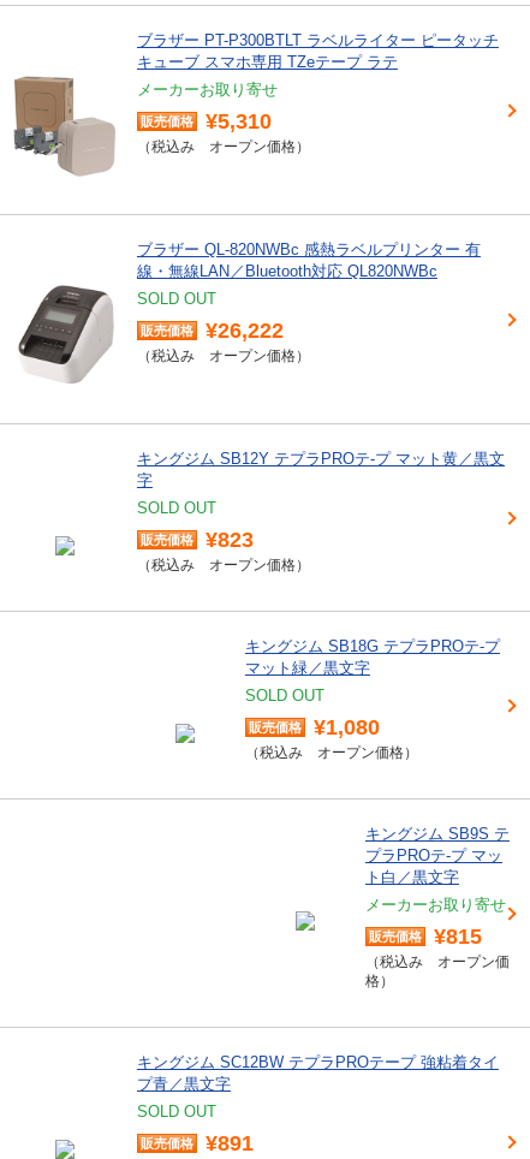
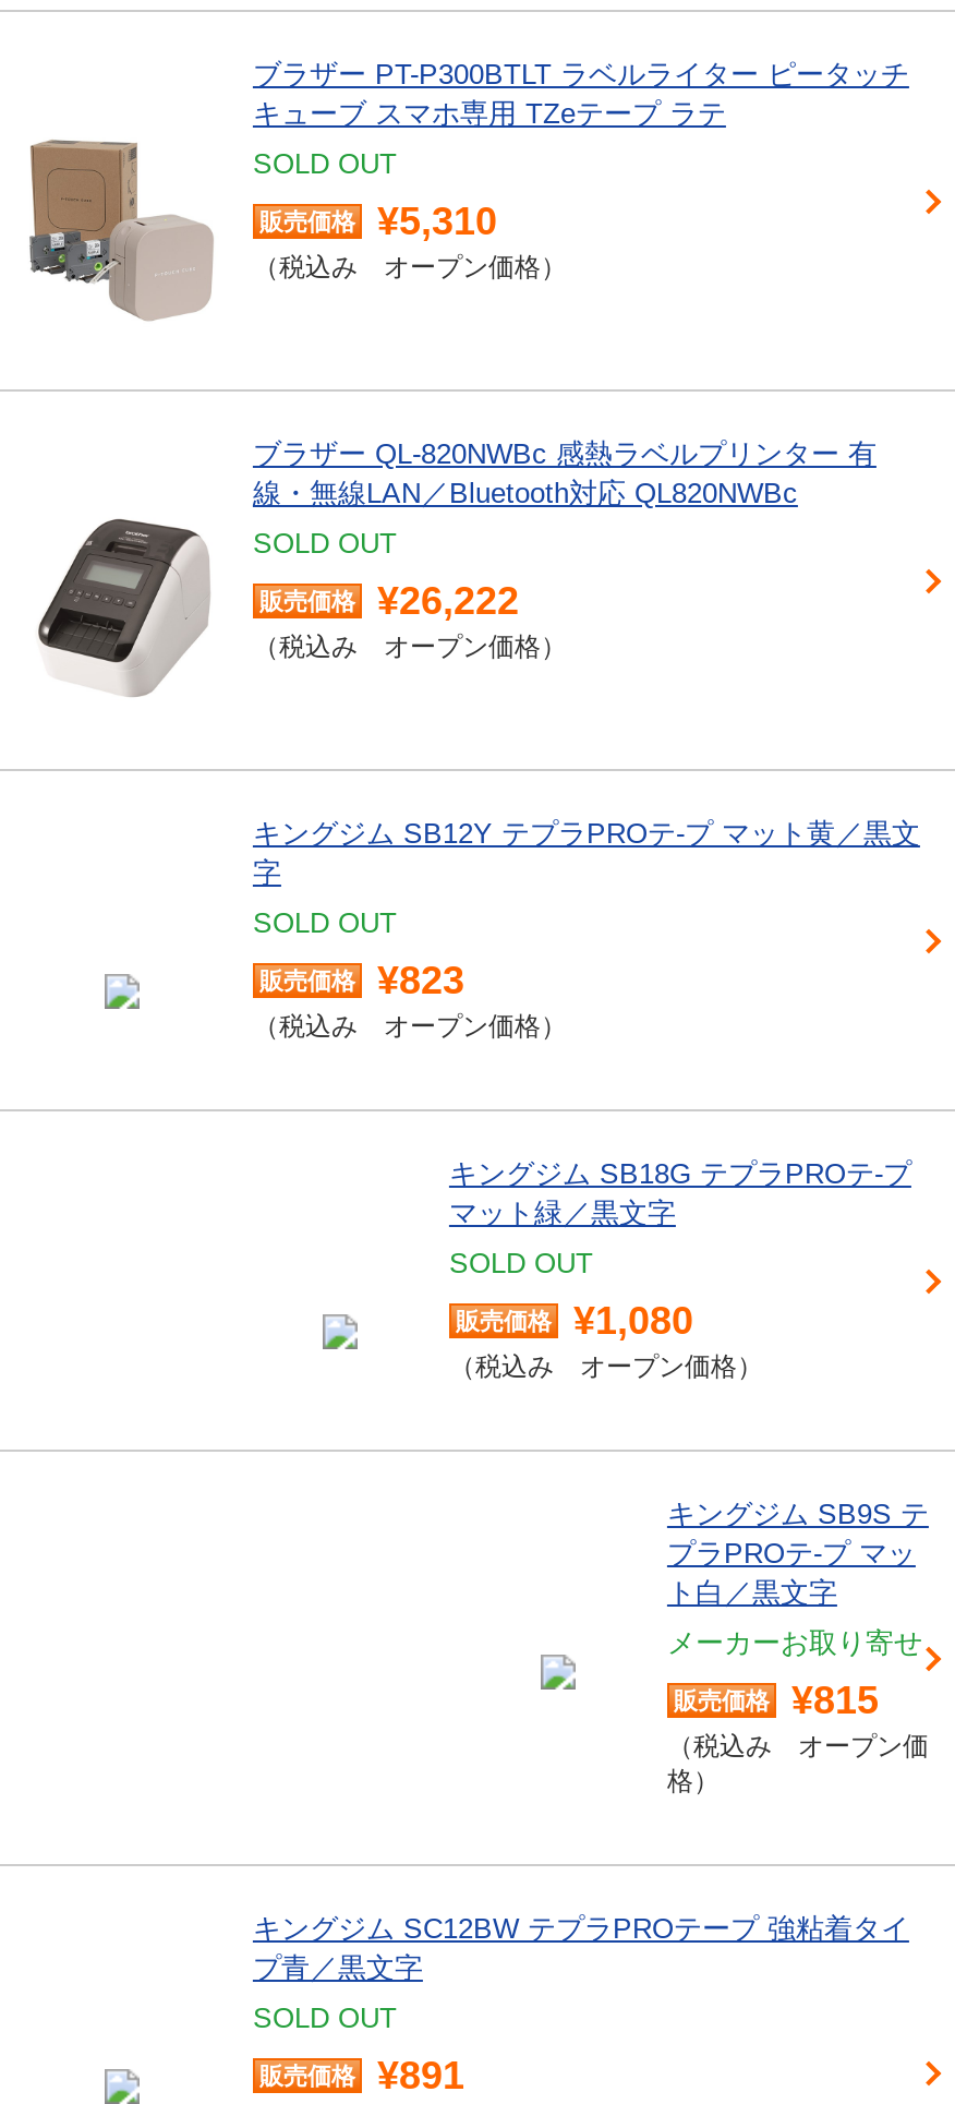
[137,81,278,99] メーカーお取り寄せ -> [253,147,397,180] SOLD OUT

